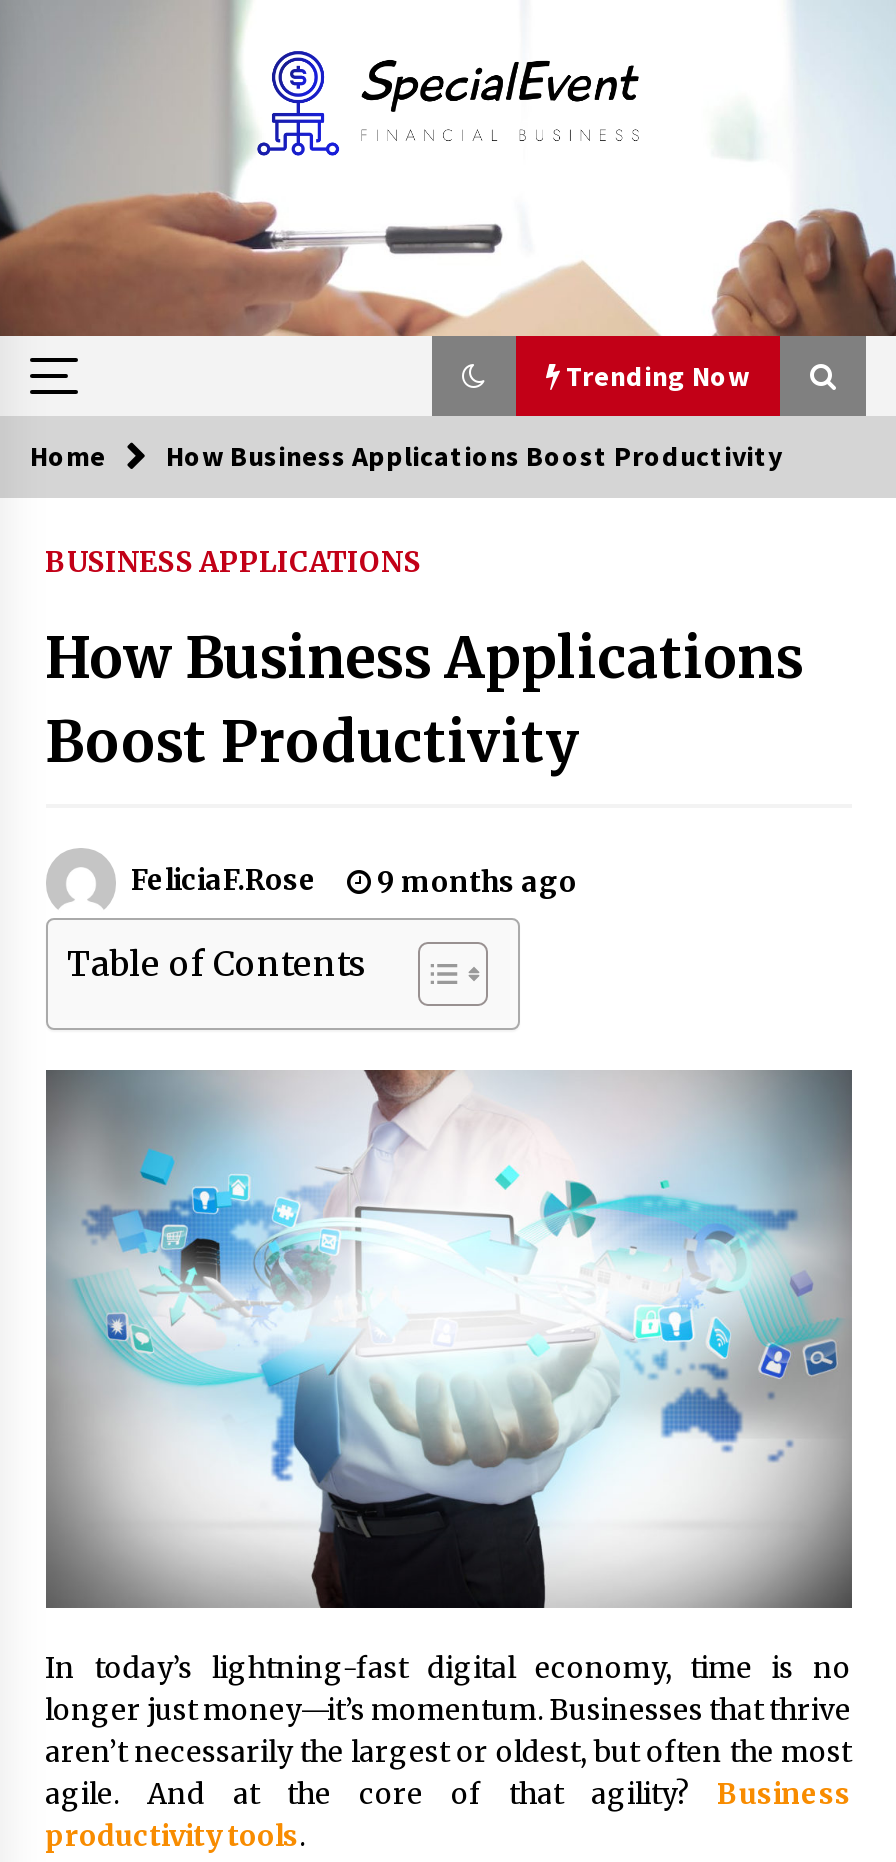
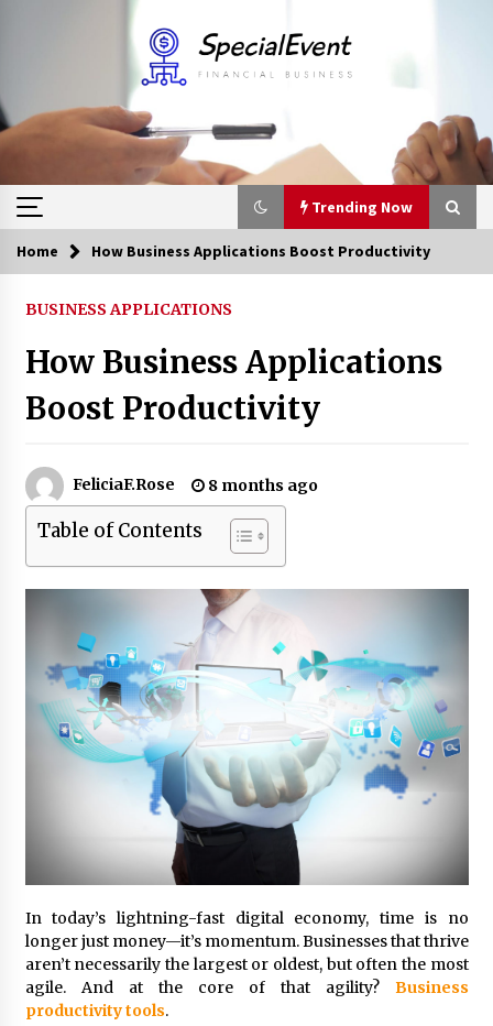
[131,863,577,900] FeliciaF.Rose 9 months ago -> [72,475,317,495] FeliciaF.Rose 8 months ago

